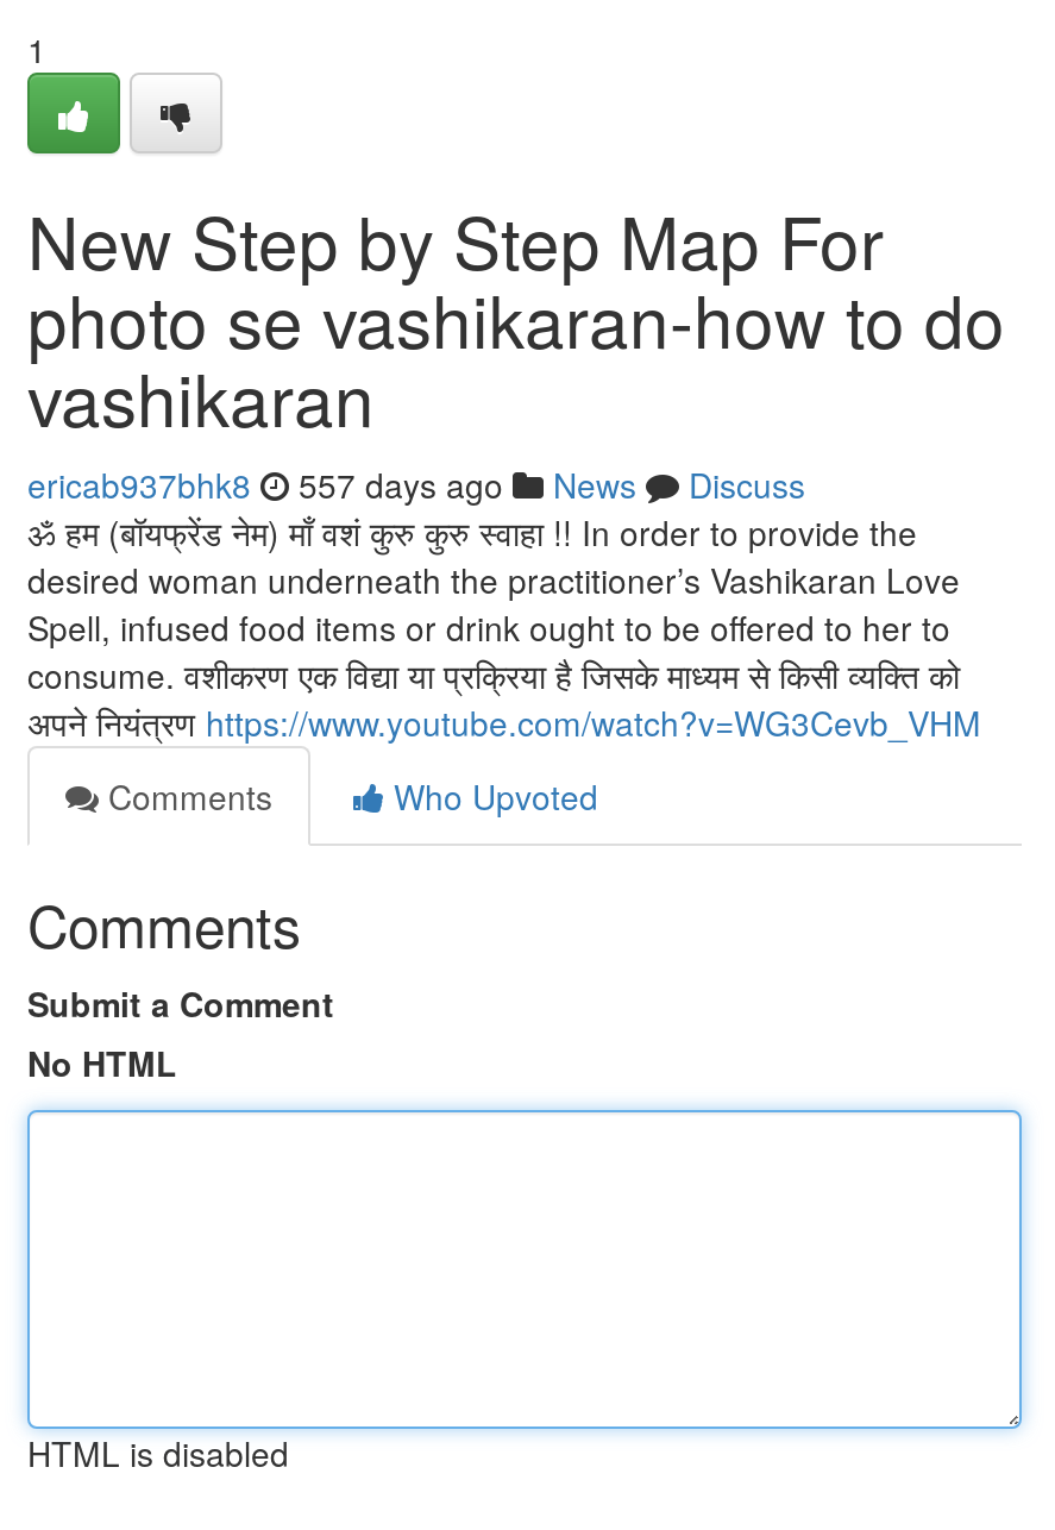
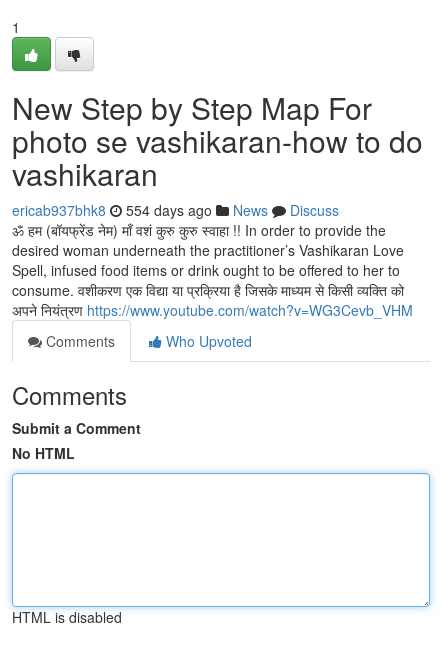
[27,460,805,508] ericab937bhk8 557 days ago News Discuss -> [12,200,339,220] ericab937bhk8 554 days ago News Discuss

